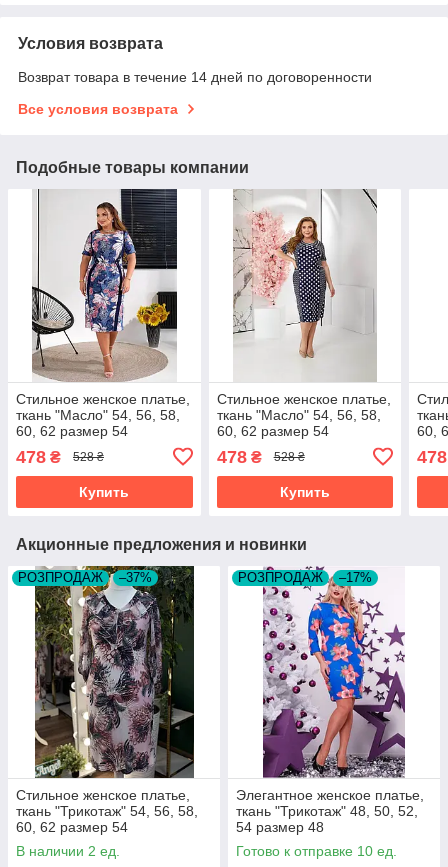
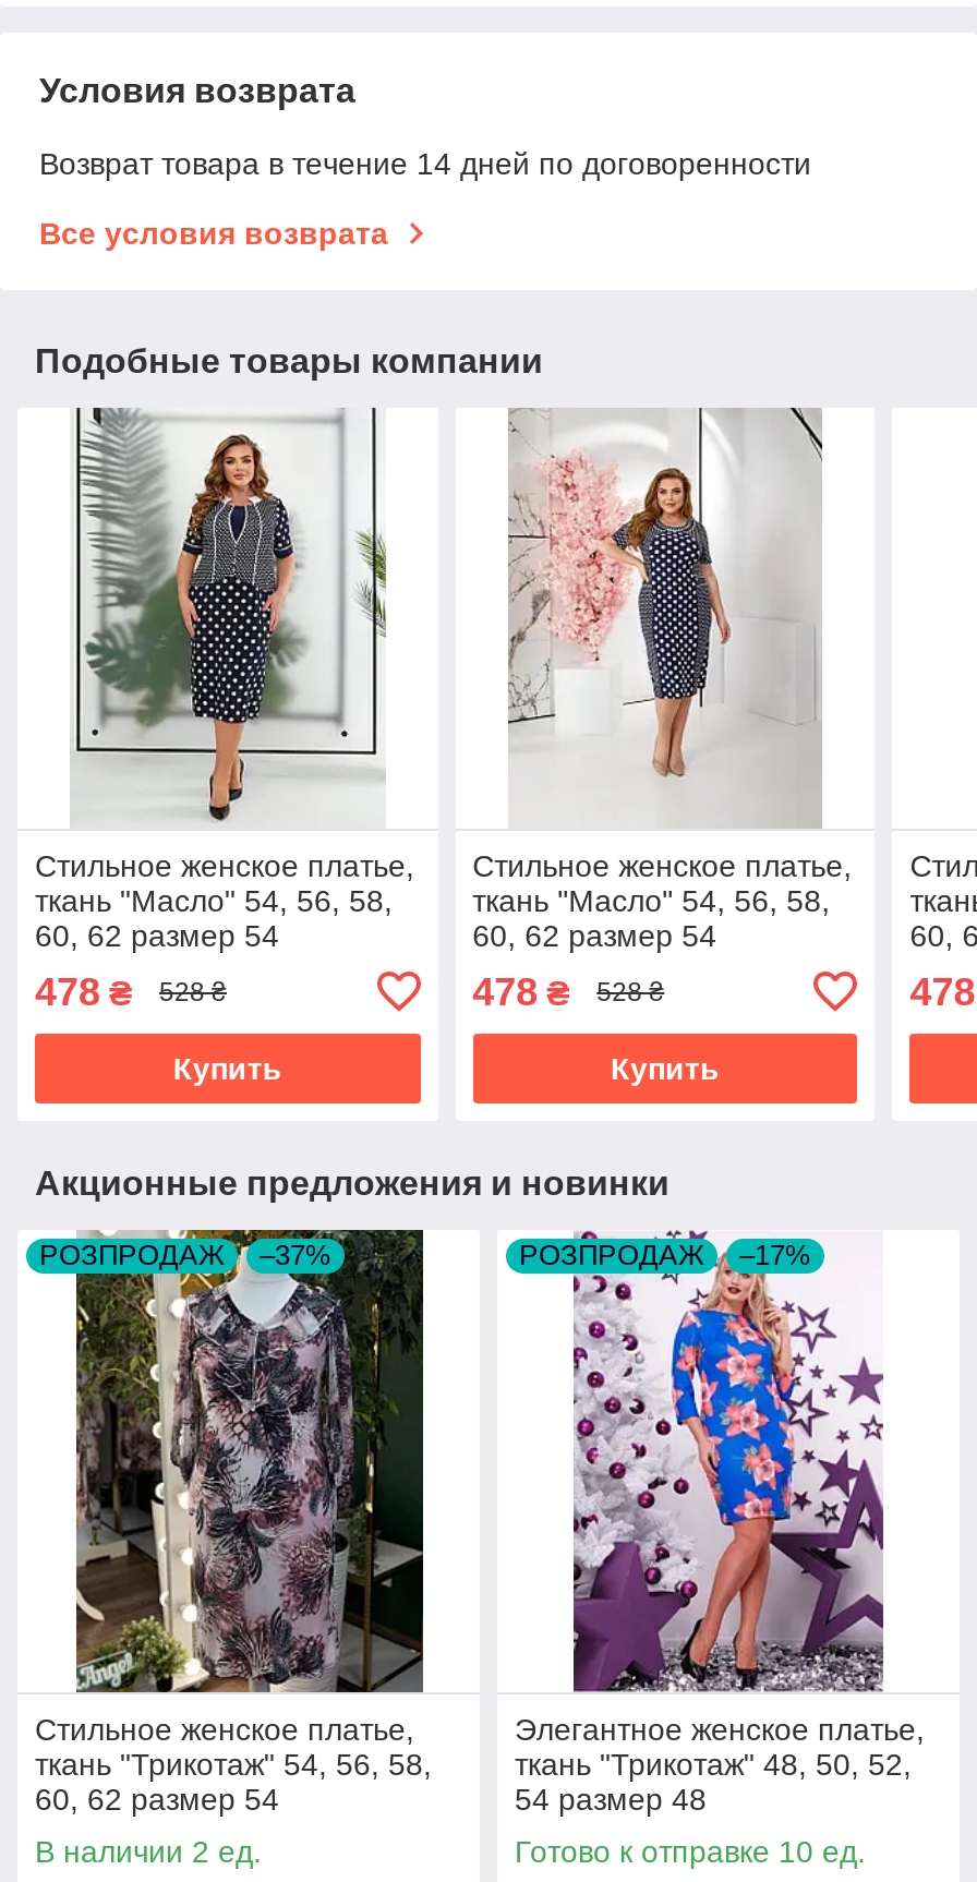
[31,188,178,382] [image] -> [70,406,388,827] [image]

